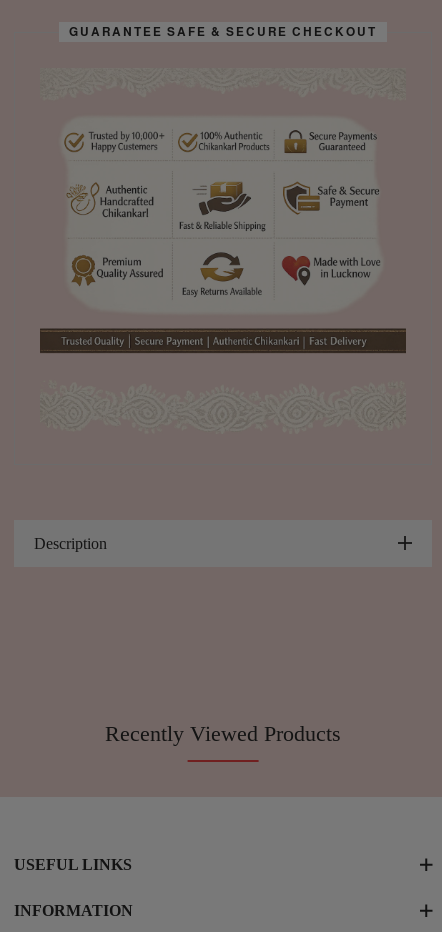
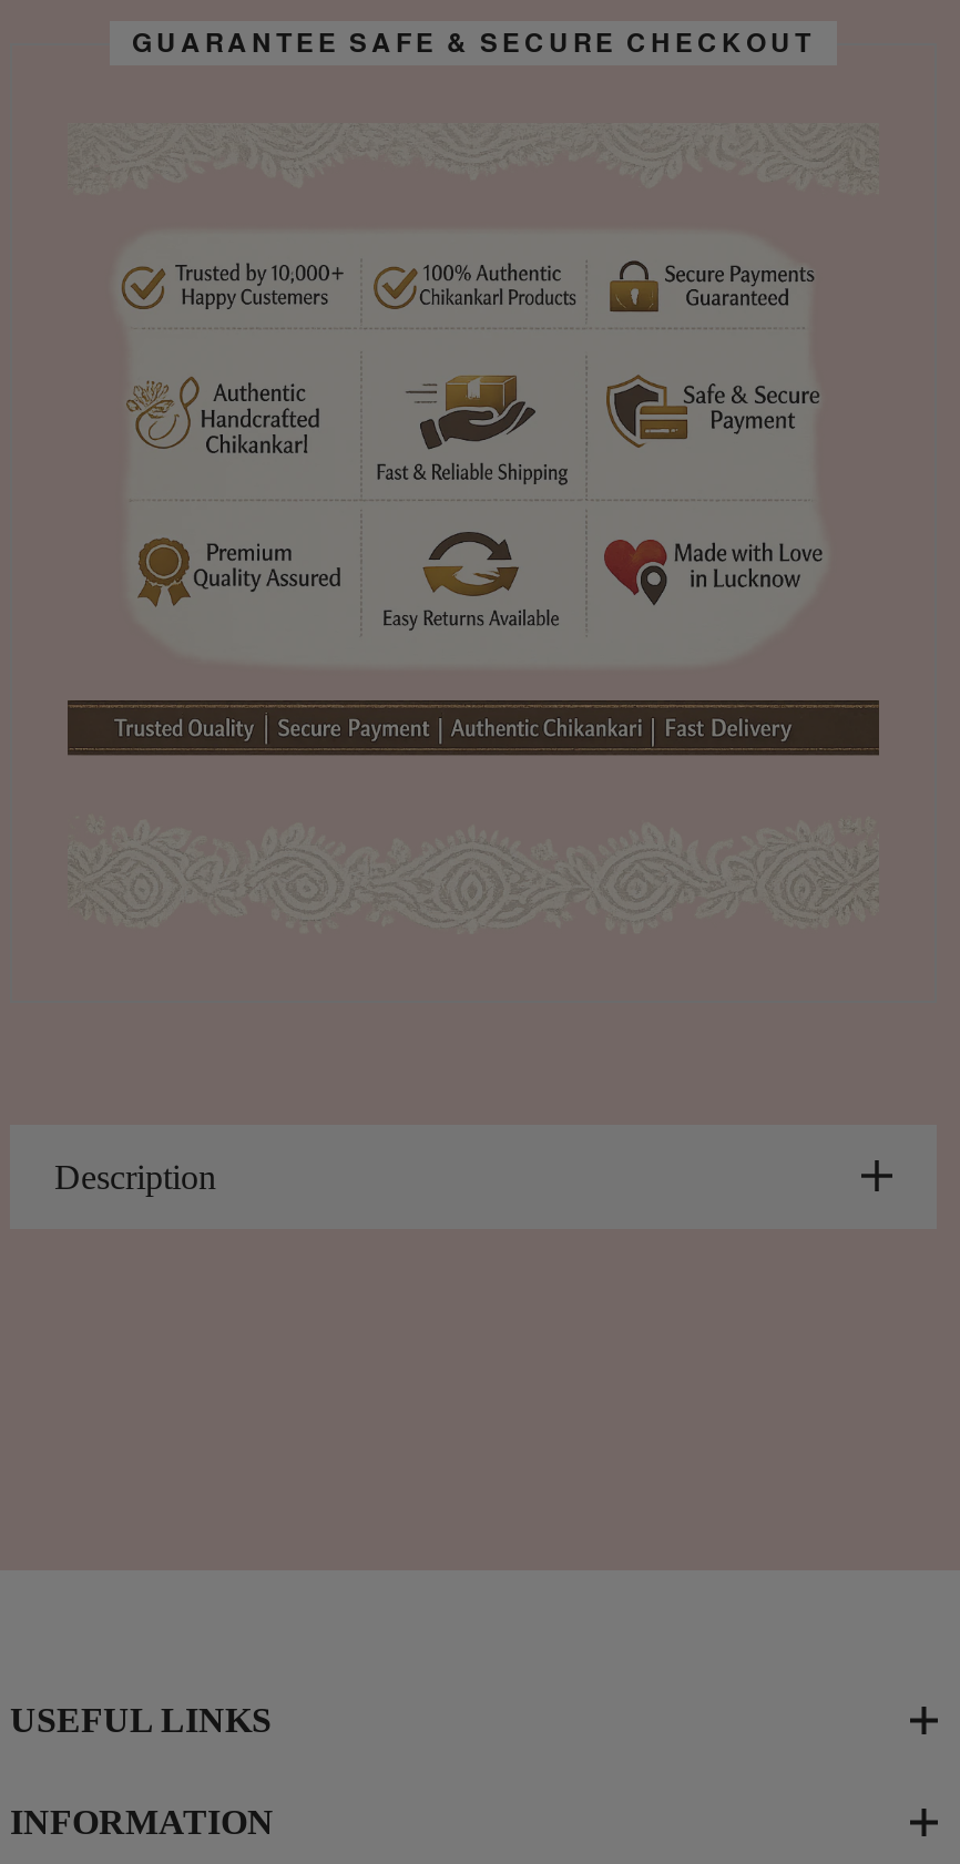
[105,721,341,746] Recently Viewed Products -> none

